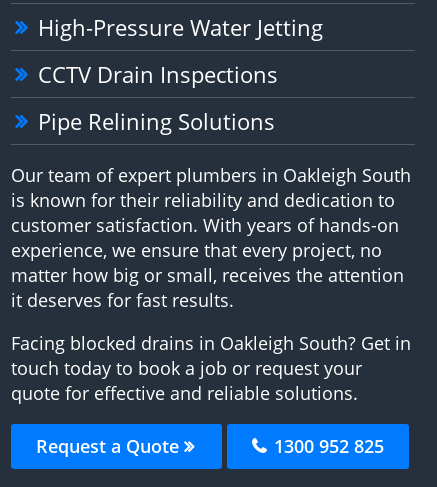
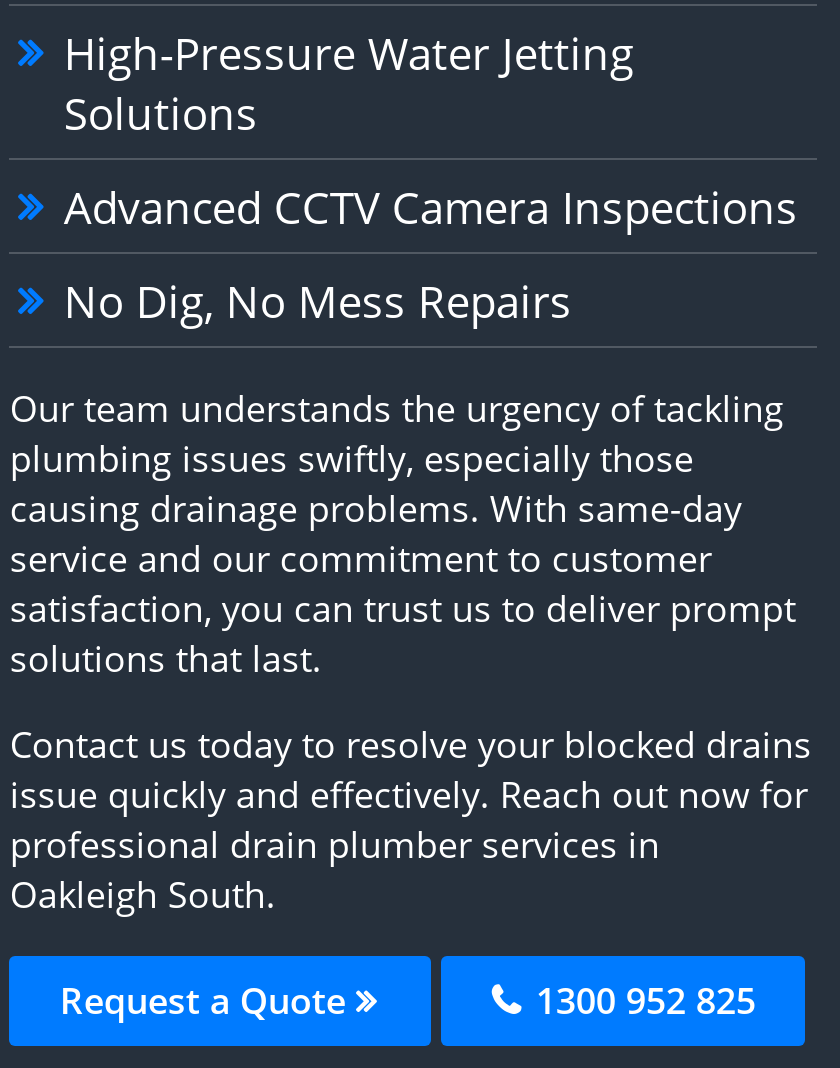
[11,59,411,405] CCTV Drain Inspections | Pipe Relining Solutions | Our team of expert plumbers in Oakleigh South | is known for their reliability and dedication to | customer satisfaction. With years of hands-on | experience, we ensure that every project, no | matter how big or small, receives the attention | it deserves for fast results. | Facing blocked drains in Oakleigh South? Get in | touch today to book a job or request your | quote for effective and reliable solutions. -> [10,82,812,918] Solutions | Advanced CCTV Camera Inspections | No Dig, No Mess Repairs | Our team understands the urgency of tackling | plumbing issues swiftly, especially those | causing drainage problems. With same-day | service and our commitment to customer | satisfaction, you can trust us to deliver prompt | solutions that last. | Contact us today to resolve your blocked drains | issue quickly and effectively. Reach out now for | professional drain plumber services in | Oakleigh South.

